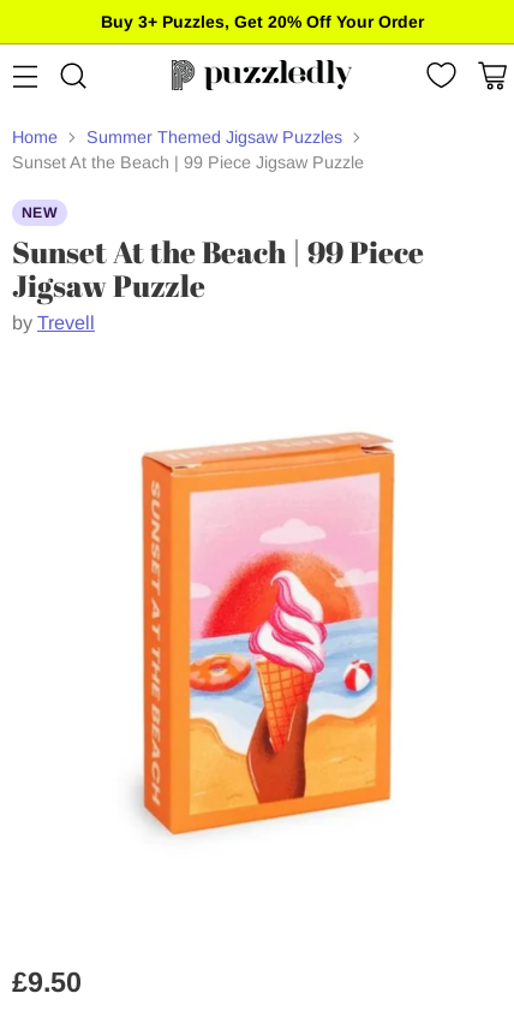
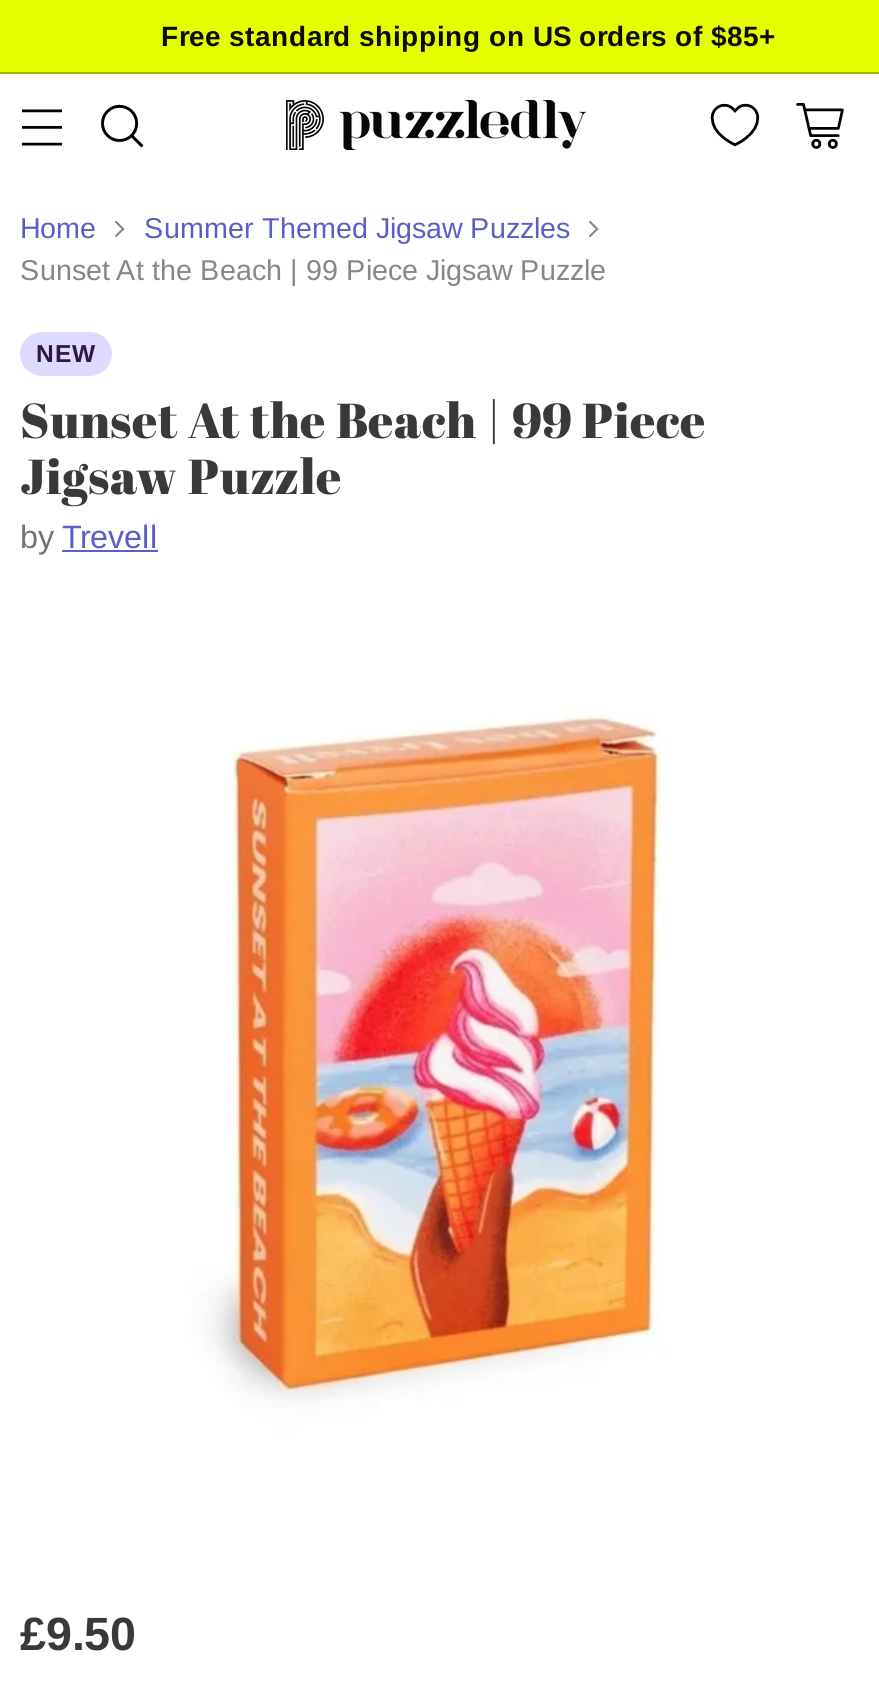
[100,12,423,31] Buy 3+ Puzzles, Get 20% Off Your Order -> [161,20,775,52] Free standard shipping on US orders of $85+

